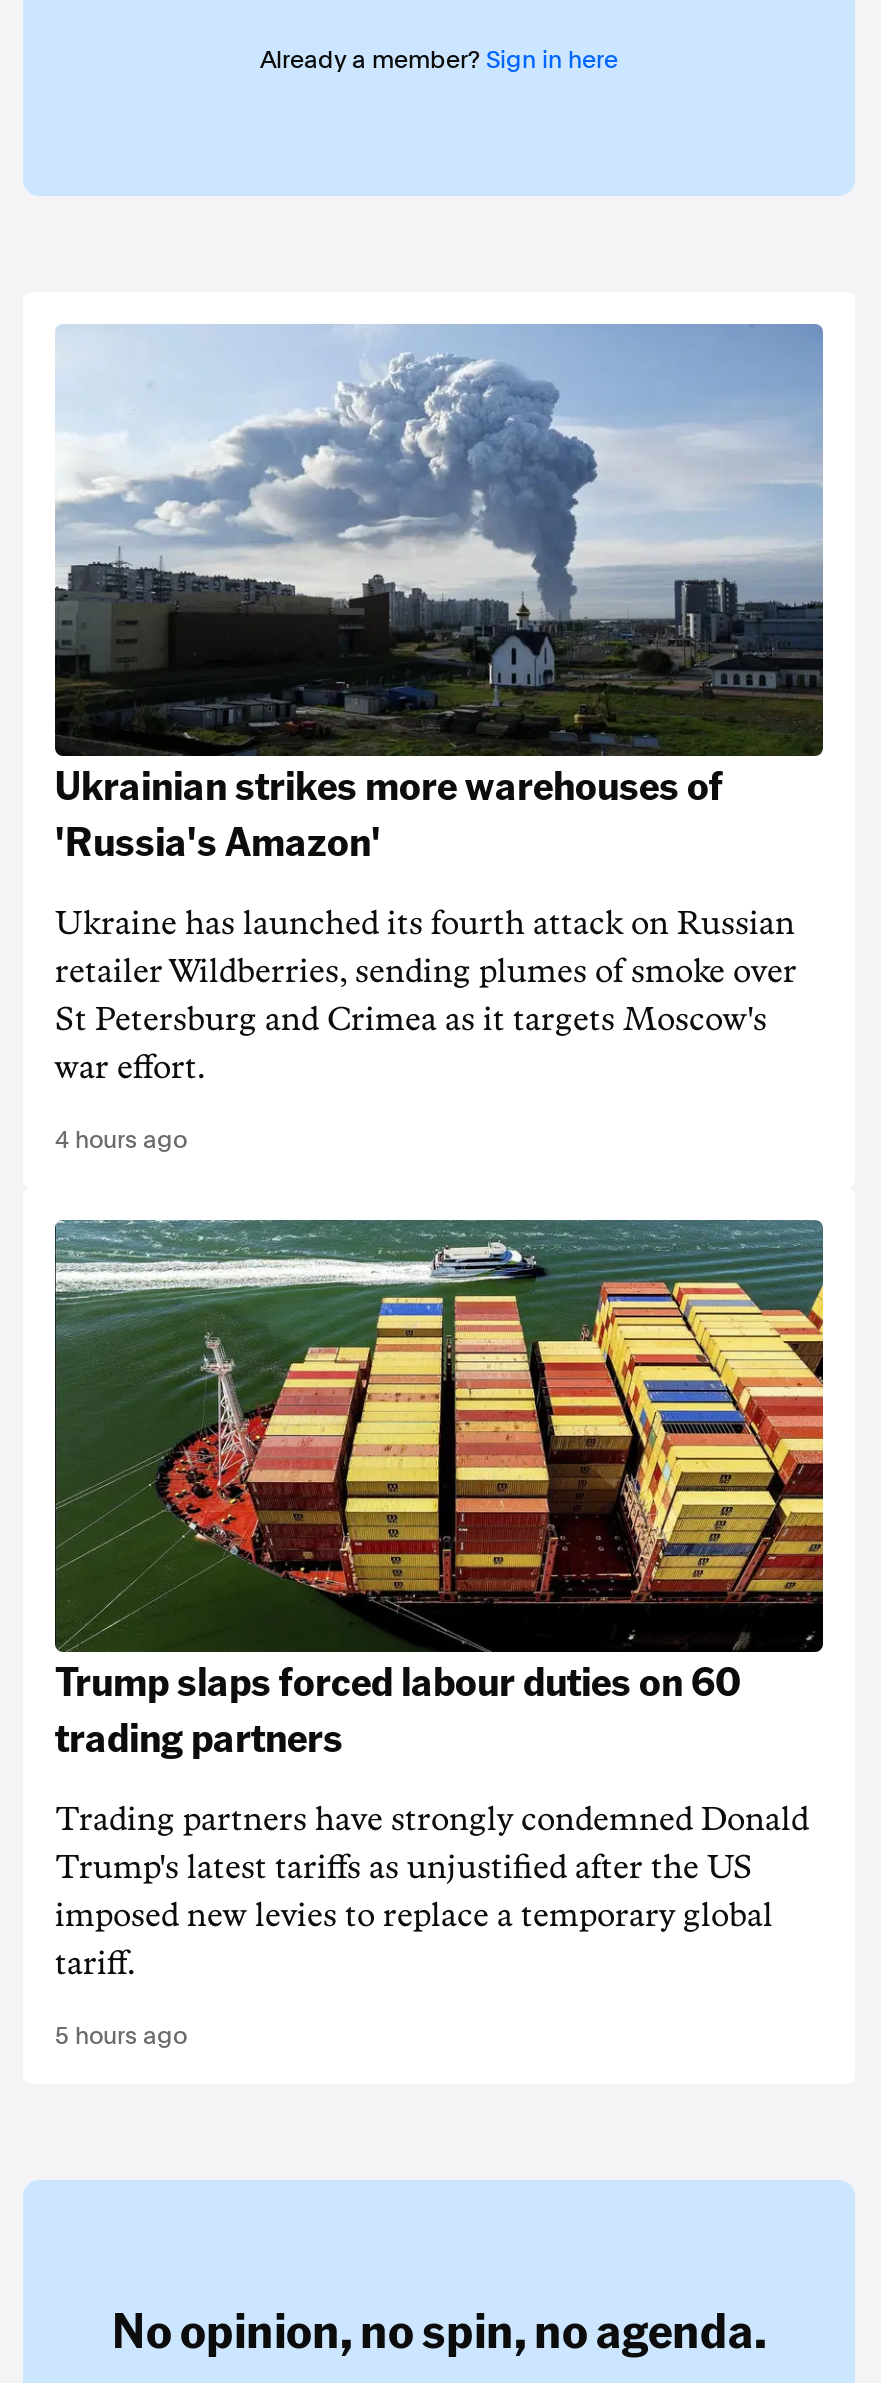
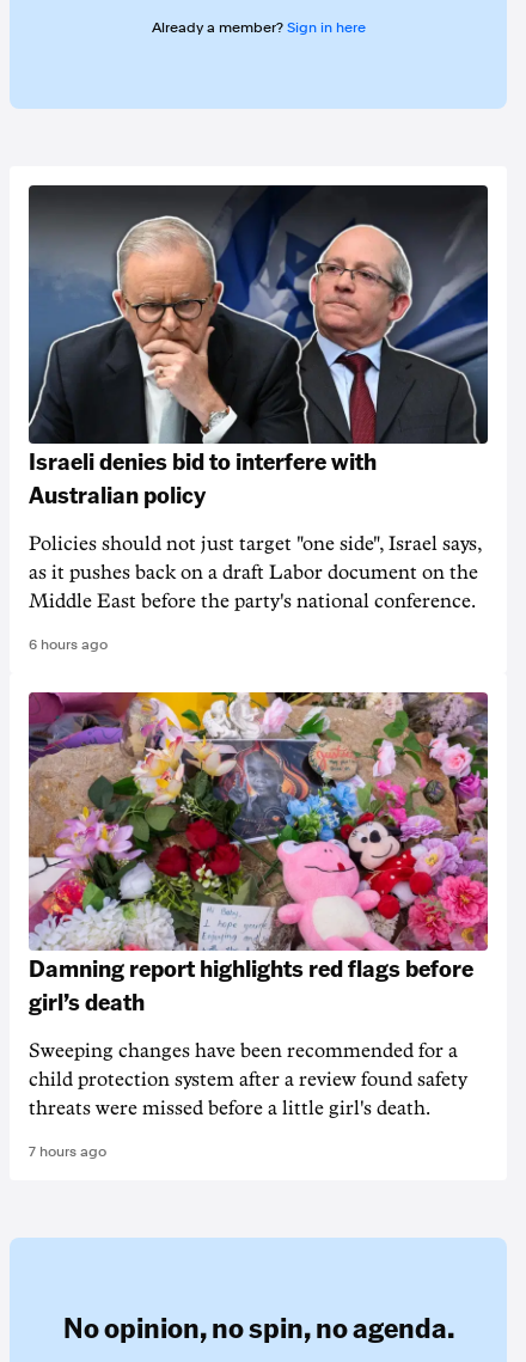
[55,324,823,1154] [image] | Ukrainian strikes more warehouses of | 'Russia's Amazon' | Ukraine has launched its fourth attack on Russian | retailer Wildberries, sending plumes of smoke over | St Petersburg and Crimea as it targets Moscow's | war effort. | 4 hours ago -> [27,184,488,653] [image] | Israeli denies bid to interfere with | Australian policy | Policies should not just target "one side", Israel says, | as it pushes back on a draft Labor document on the | Middle East before the party's national conference. | 6 hours ago
[53,1218,825,2050] [image] | Trump slaps forced labour duties on 60 | trading partners | Trading partners have strongly condemned Donald | Trump's latest tariffs as unjustified after the US | imposed new levies to replace a temporary global | tariff. | 5 hours ago -> [27,691,489,1160] [image] | Damning report highlights red flags before | girl’s death | Sweeping changes have been recommended for a | child protection system after a review found safety | threats were missed before a little girl's death. | 7 hours ago

